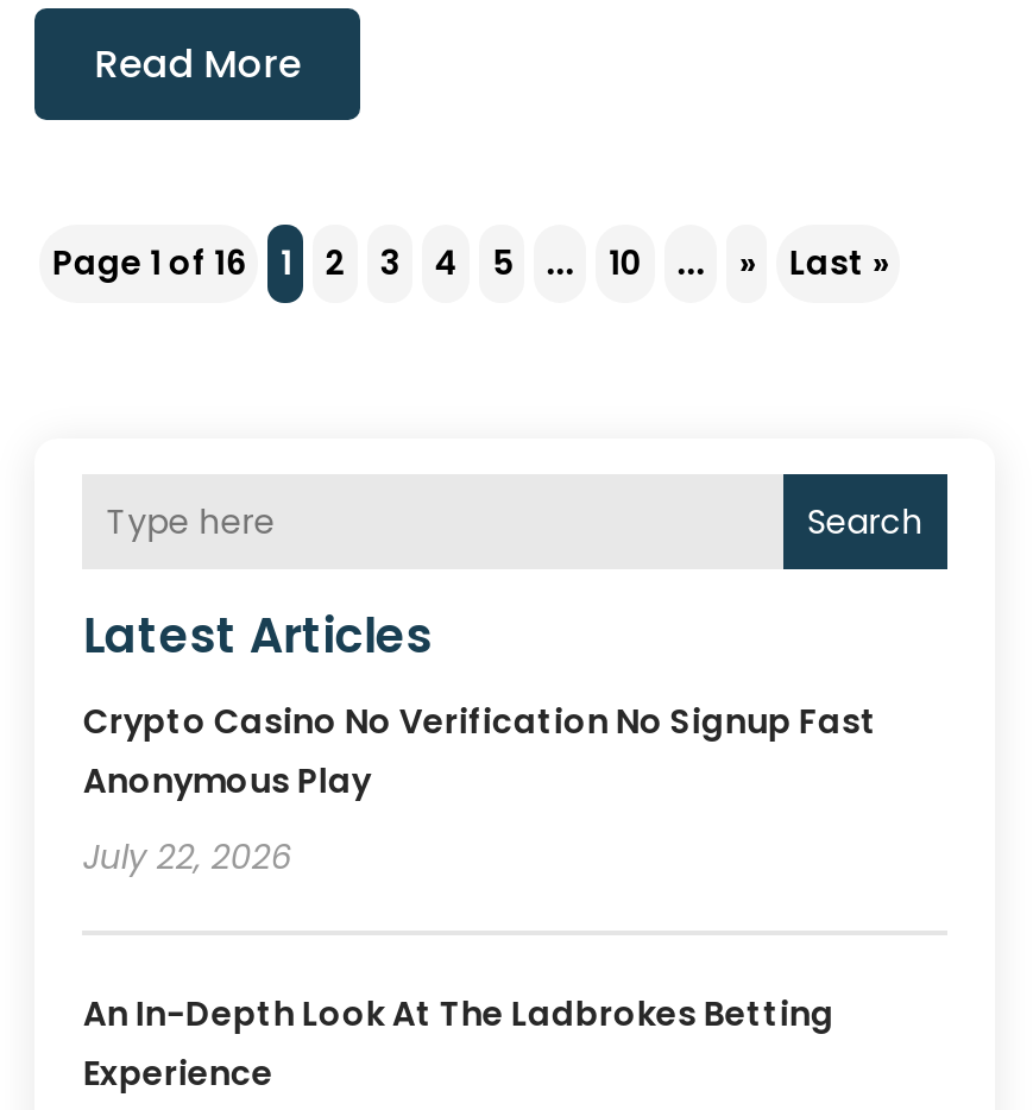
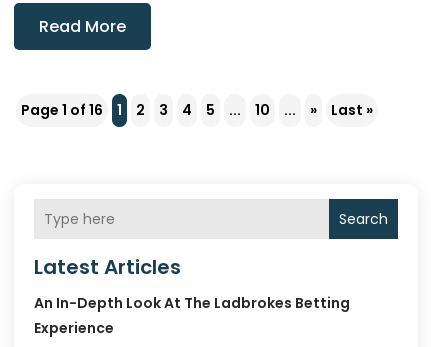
[83,698,877,881] Crypto Casino No Verification No Signup Fast | Anonymous Play | July 22, 2026 -> none

